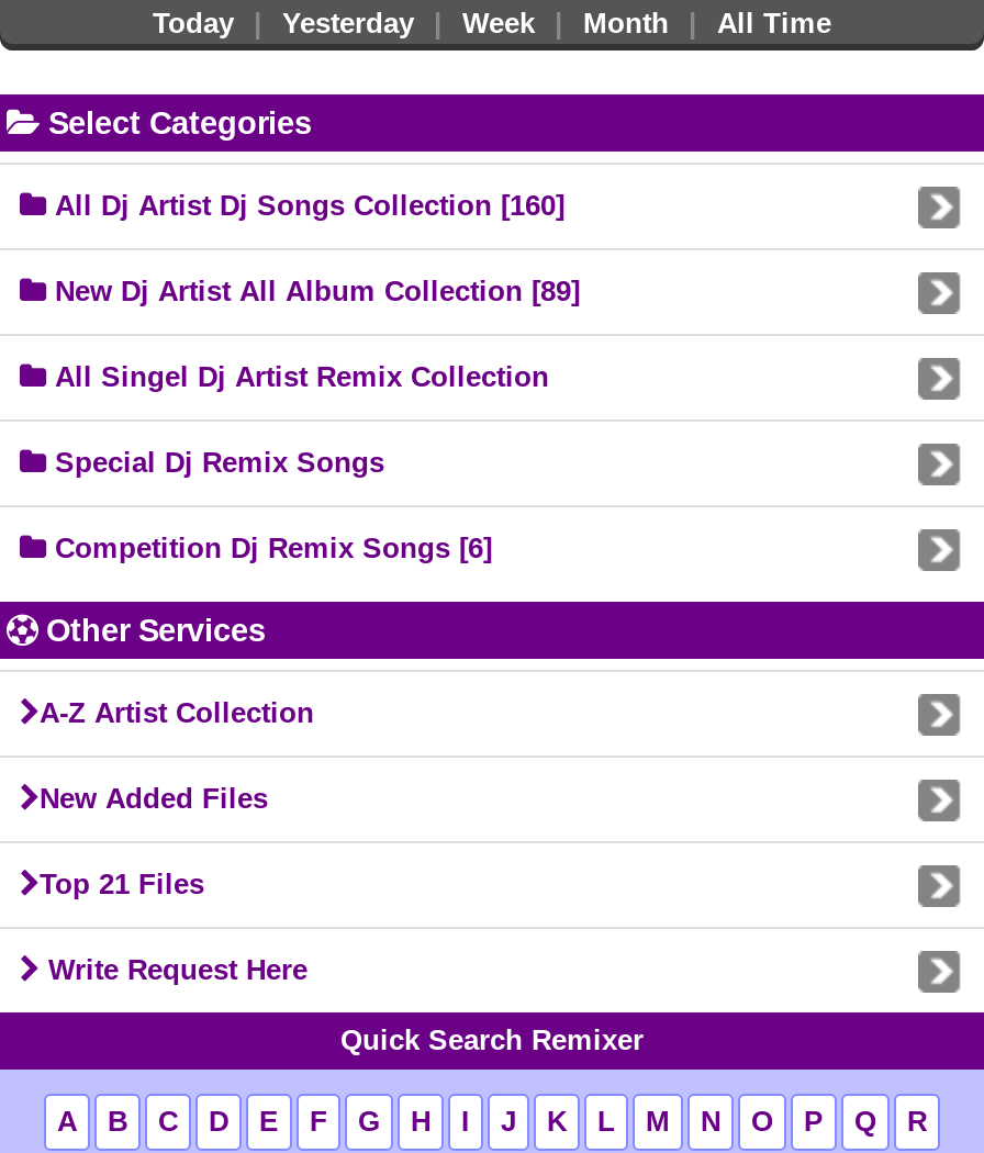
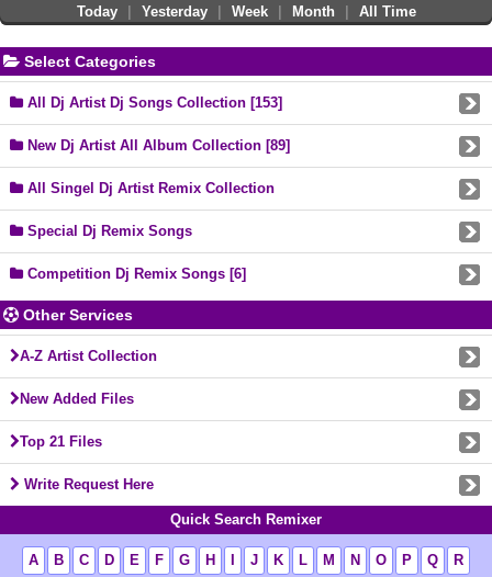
[46,189,564,222] All Dj Artist Dj Songs Collection [160] -> [23,94,282,111] All Dj Artist Dj Songs Collection [153]

